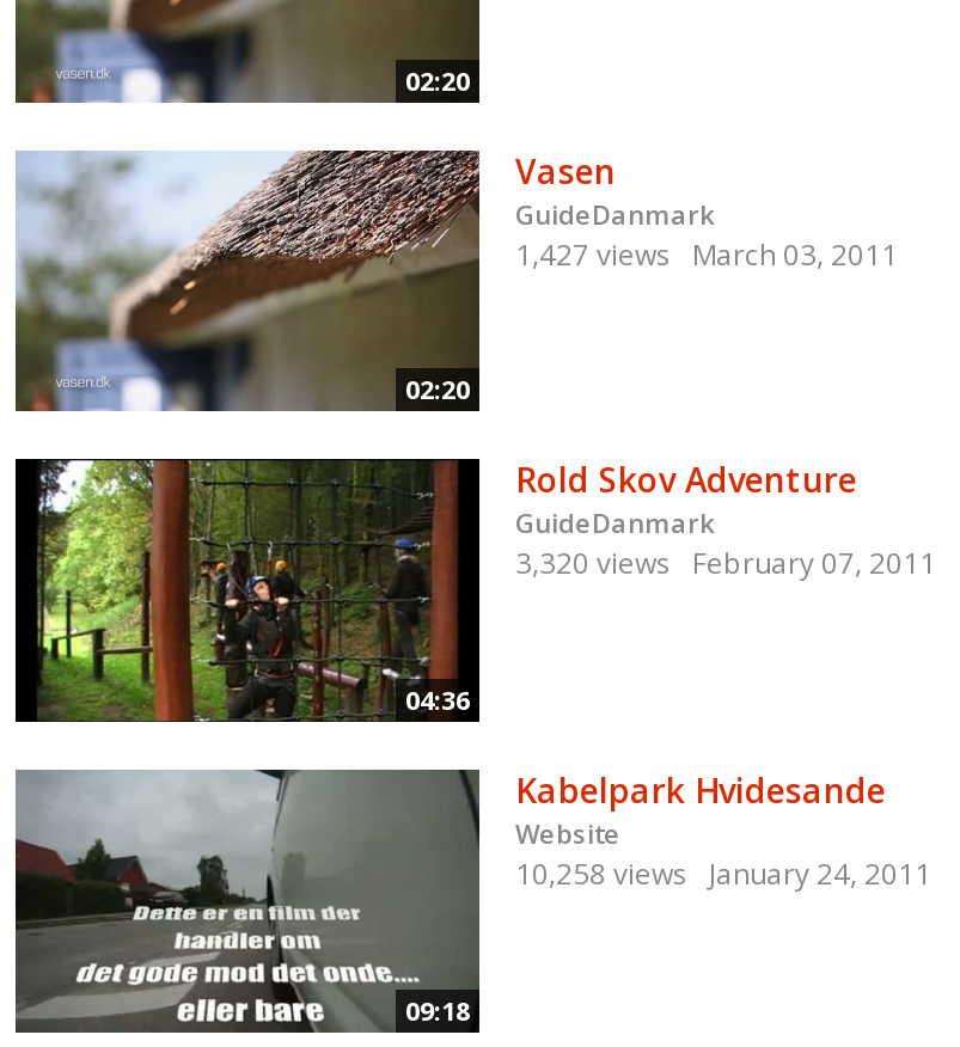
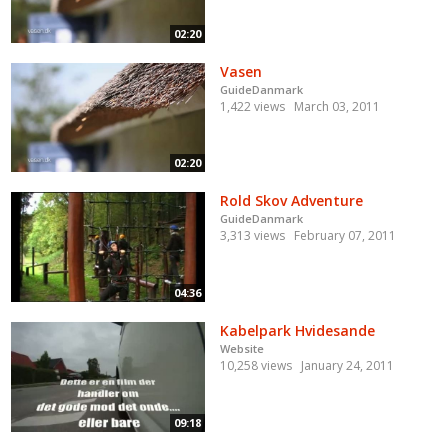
[515,233,898,274] 1,427 views March 03, 2011 -> [220,97,380,114] 1,422 views March 03, 2011
[515,544,936,584] 3,320 views February 07, 2011 -> [220,227,396,244] 3,313 views February 07, 2011

